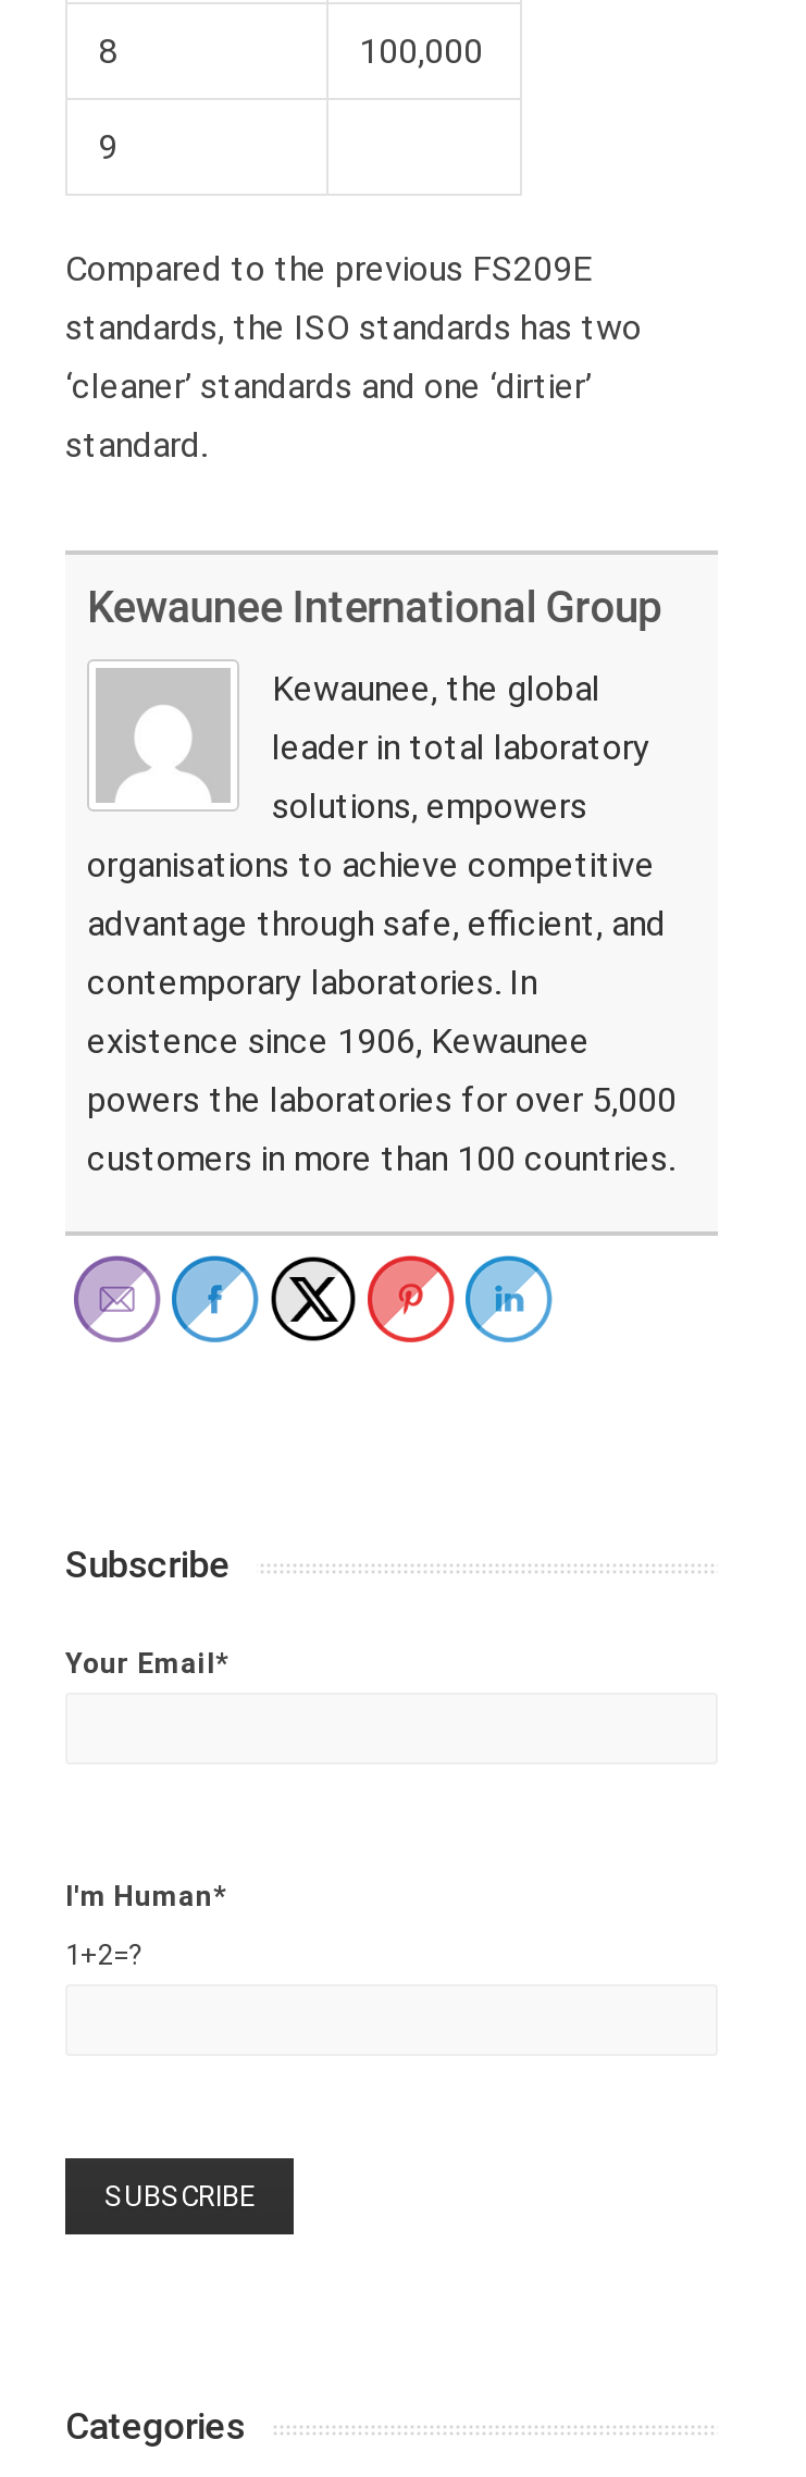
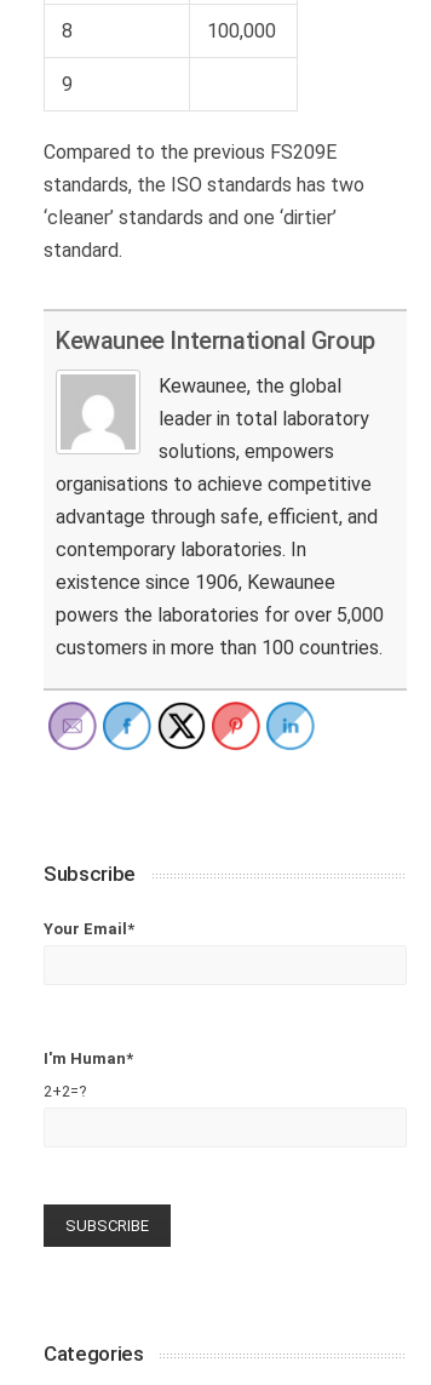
[65,1939,144,1971] 1+2=? -> [44,1082,87,1100] 2+2=?

